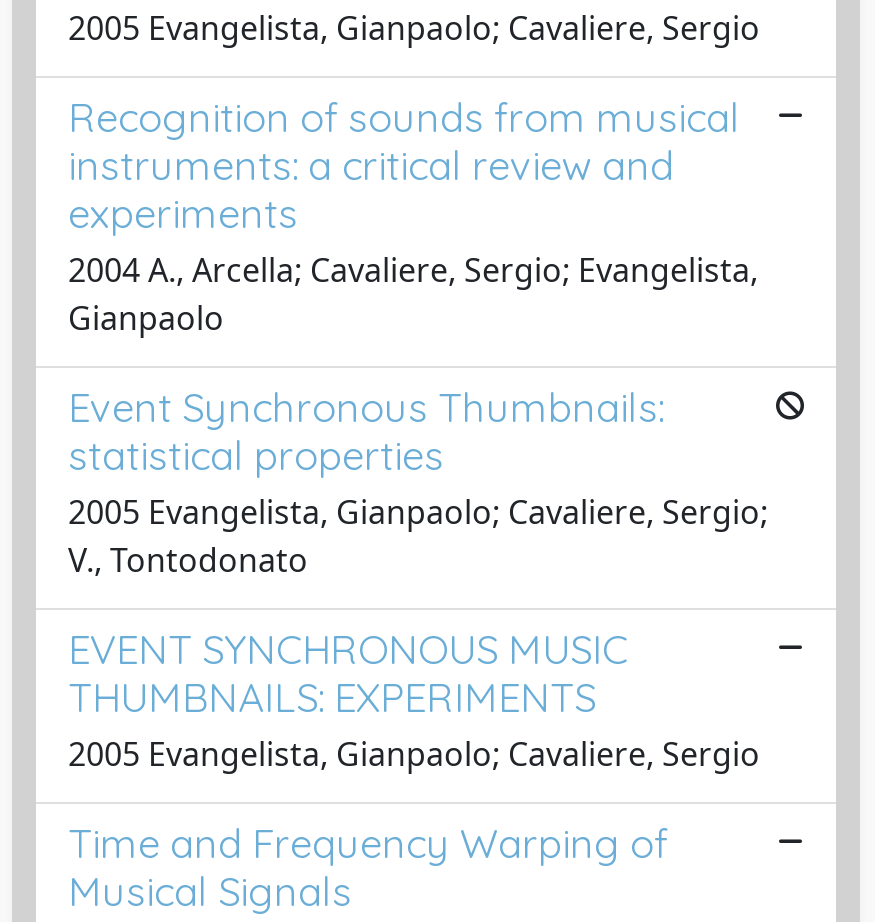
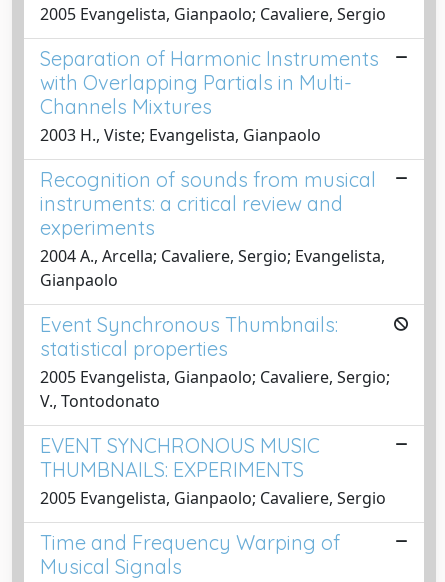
none -> [40,46,379,146] Separation of Harmonic Instruments | with Overlapping Partials in Multi- | Channels Mixtures | 2003 H., Viste; Evangelista, Gianpaolo

